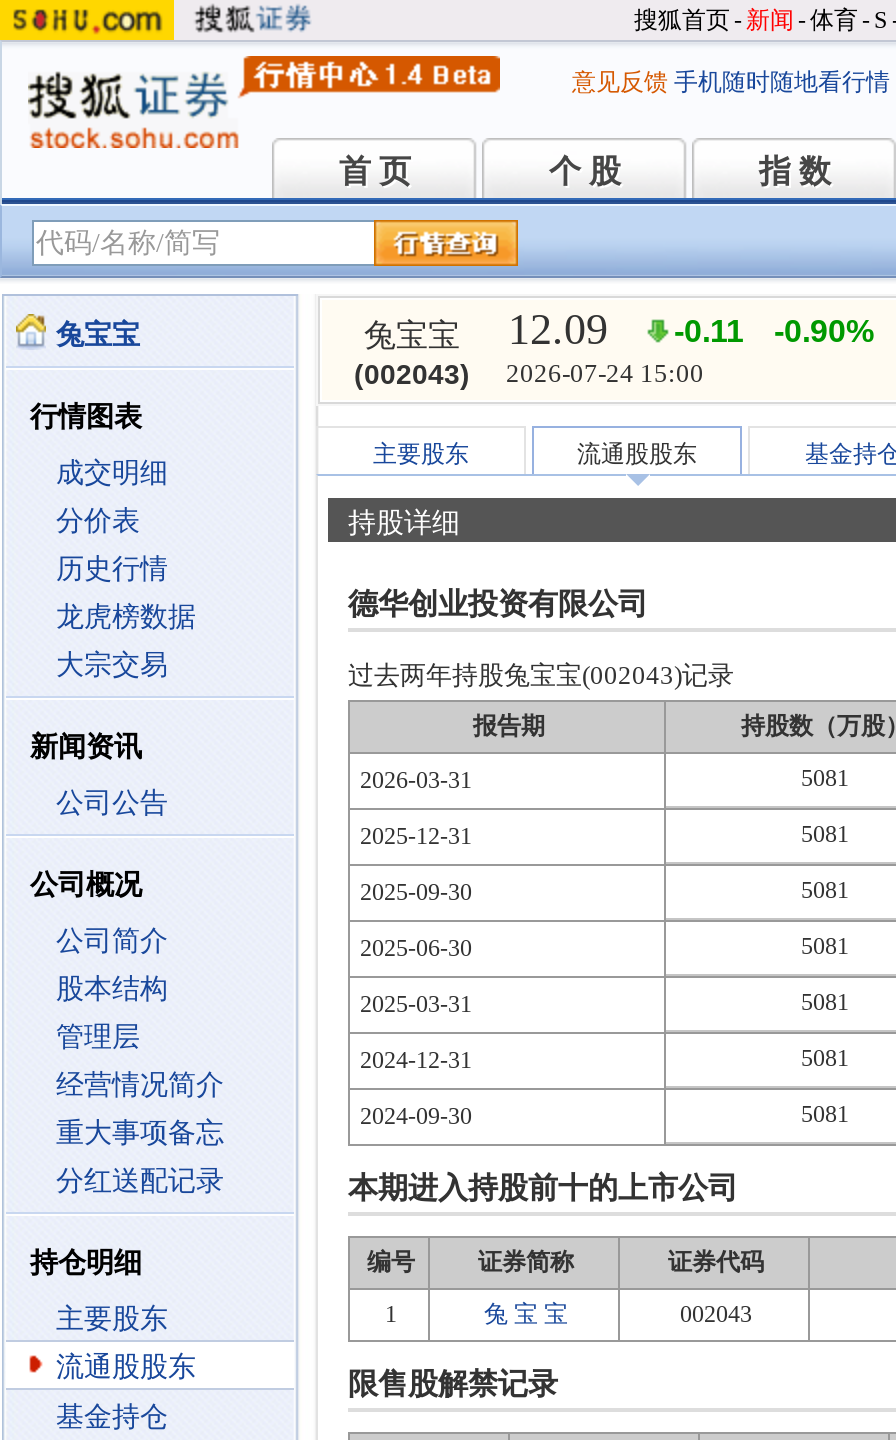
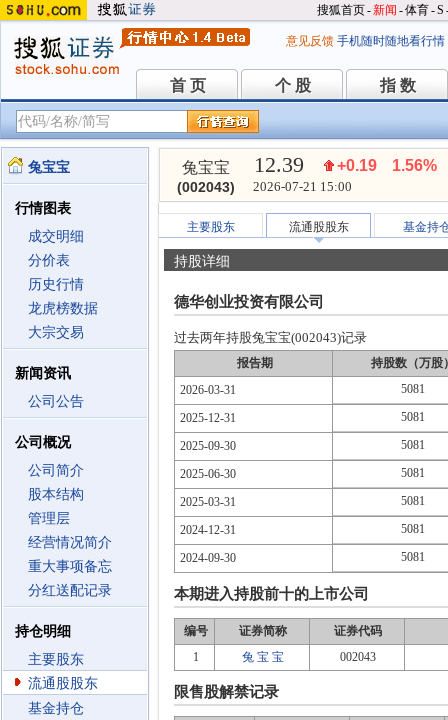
[508,304,608,354] 12.09 -> [254,152,304,177] 12.39
[674,314,744,348] -0.11 -> [337,157,377,174] +0.19
[774,314,874,348] -0.90% -> [392,157,437,174] 1.56%
[354,358,704,390] (002043) 2026-07-24 15:00 -> [177,179,352,195] (002043) 2026-07-21 15:00

